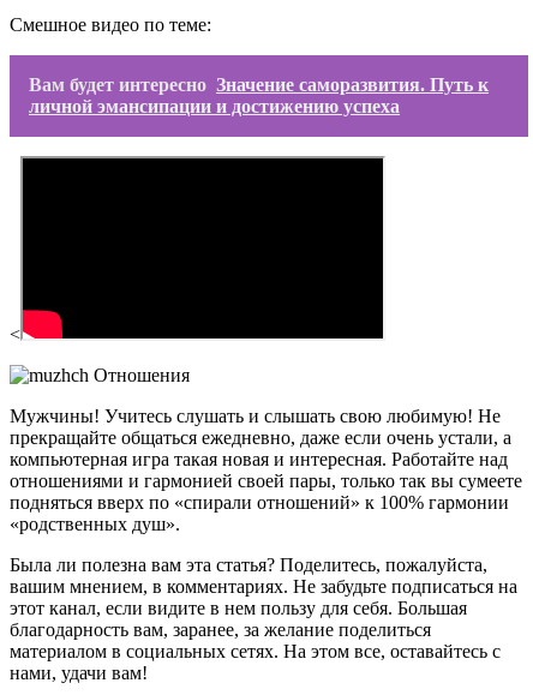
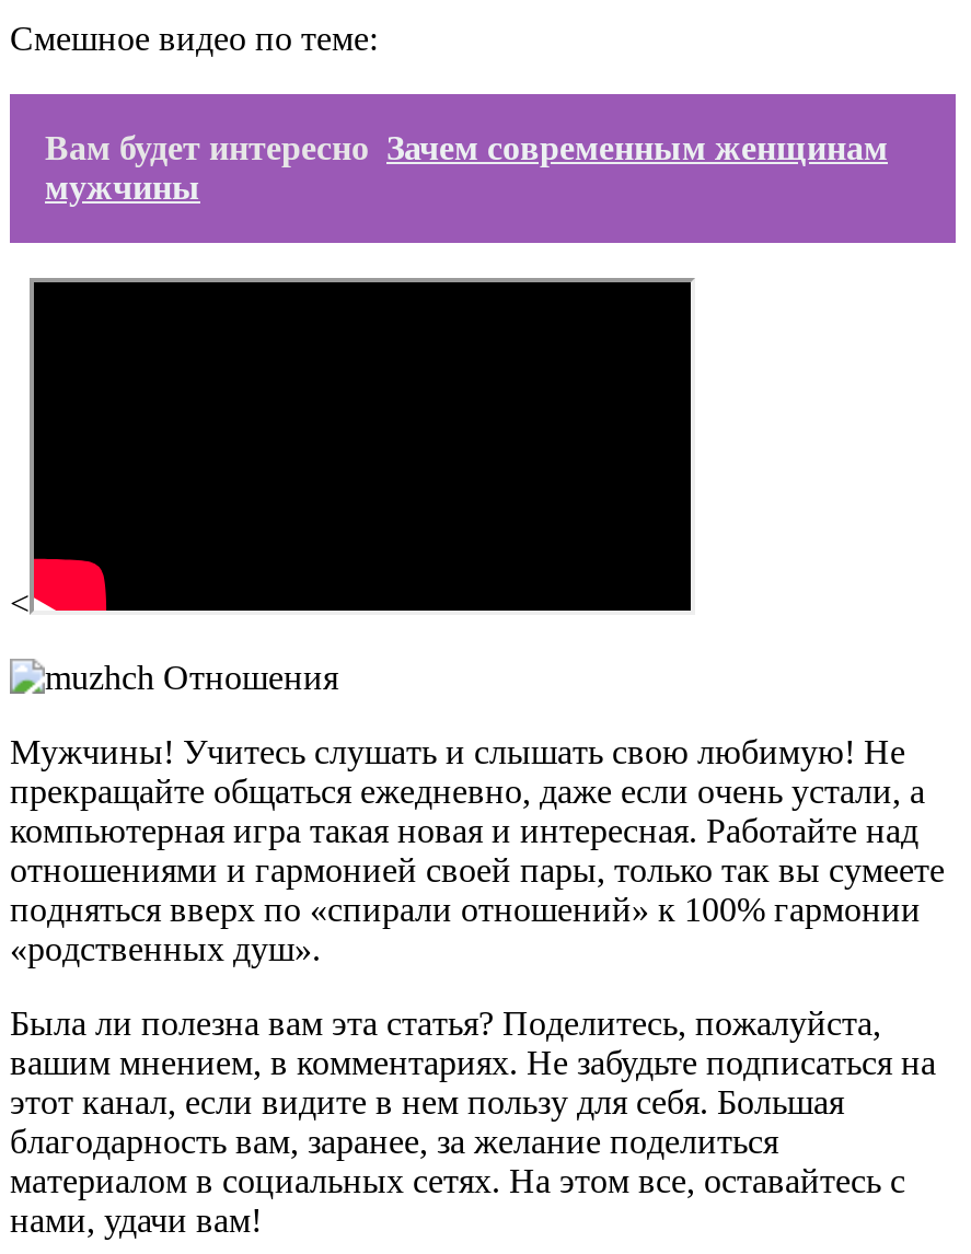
[29,74,489,116] Вам будет интересно Значение саморазвития. Путь к | личной эмансипации и достижению успеха -> [45,128,888,205] Вам будет интересно Зачем современным женщинам | мужчины

